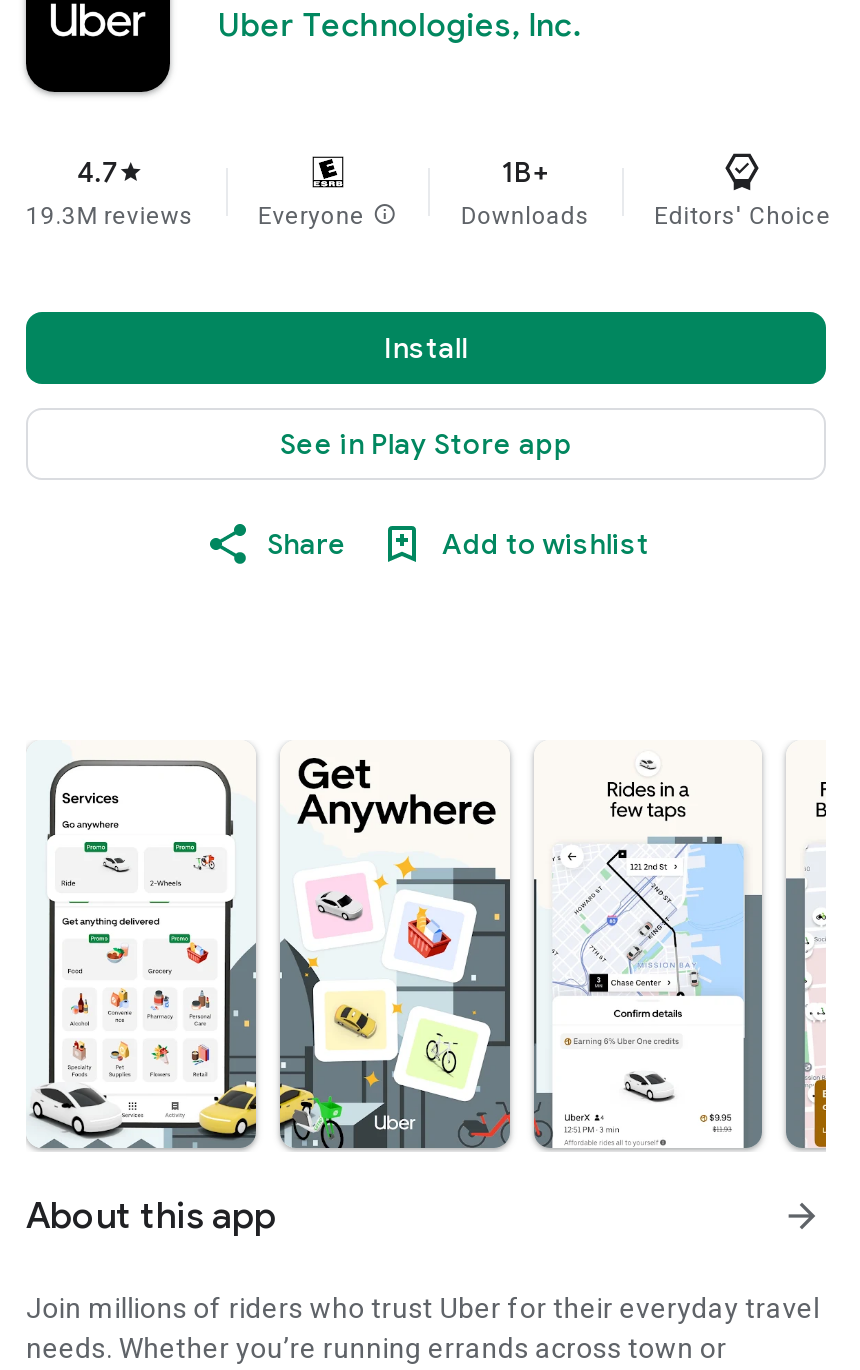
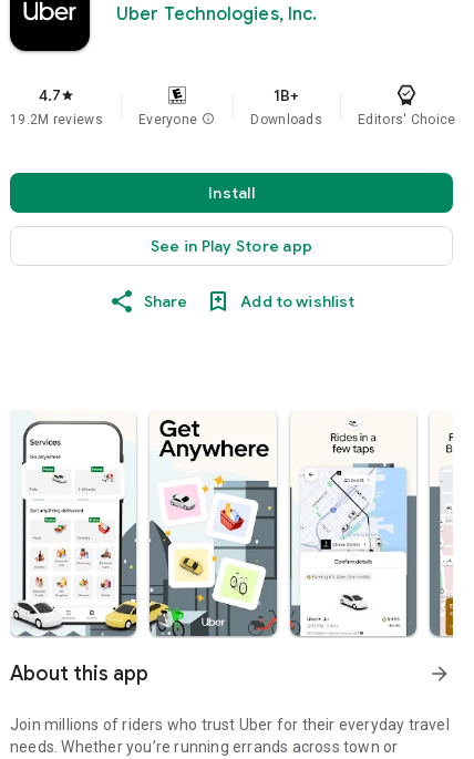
[26,202,194,230] 19.3M reviews -> [10,112,103,127] 19.2M reviews

